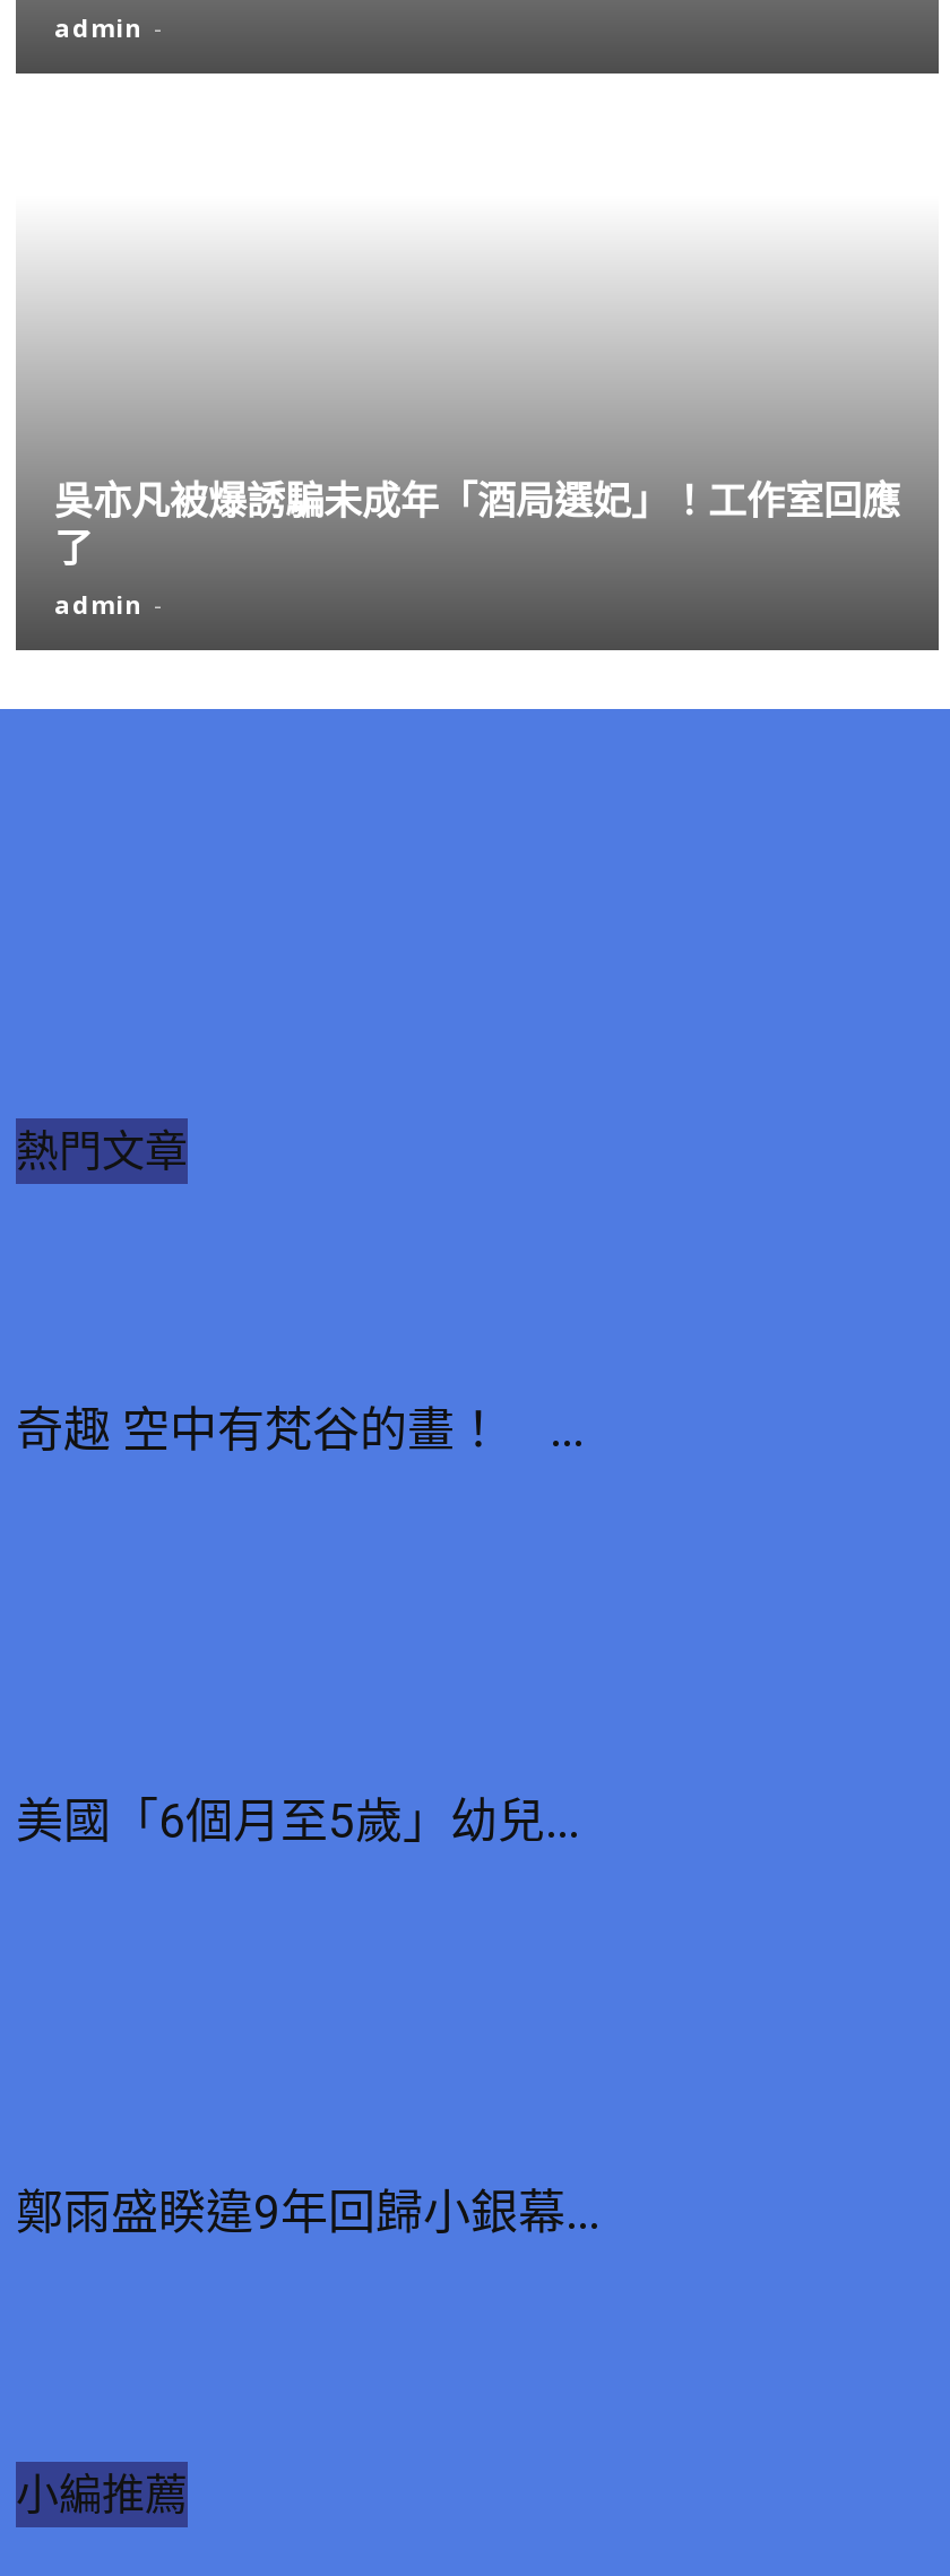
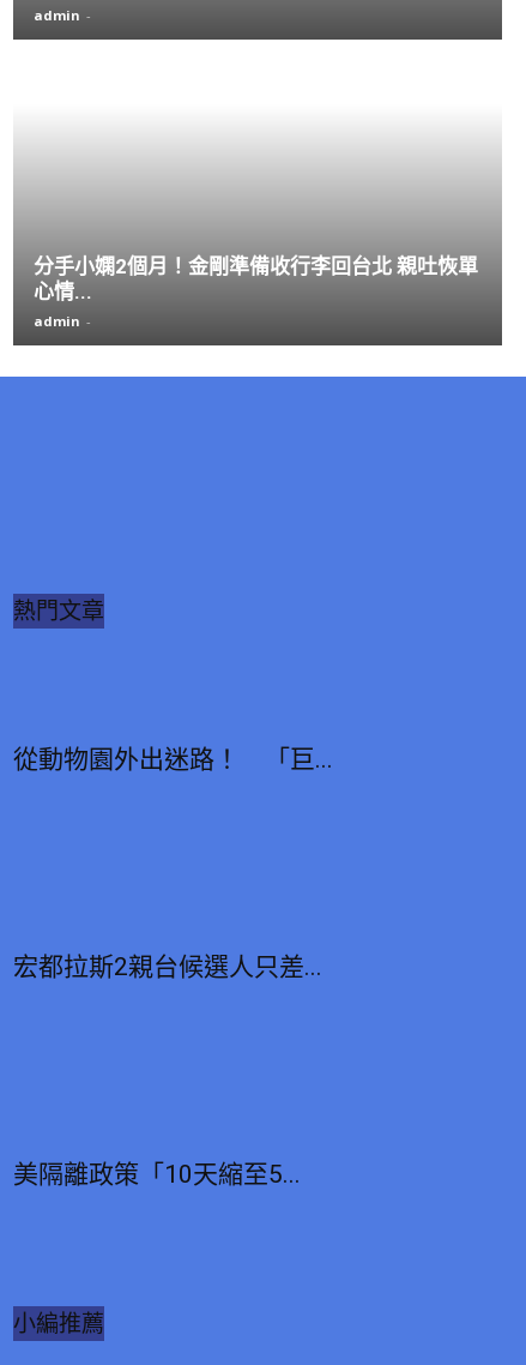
[54,478,900,571] 吳亦凡被爆誘騙未成年「酒局選妃」！工作室回應 | 了 -> [34,254,478,303] 分手小嫻2個月！金剛準備收行李回台北 親吐恢單 | 心情...
[16,1403,584,1458] 奇趣 空中有梵谷的畫！ ... -> [13,745,333,774] 從動物園外出迷路！ 「巨...
[16,1795,579,1849] 美國「6個月至5歲」幼兒... -> [13,952,322,981] 宏都拉斯2親台候選人只差...
[16,2186,599,2240] 鄭雨盛睽違9年回歸小銀幕... -> [13,1160,301,1189] 美隔離政策「10天縮至5...

